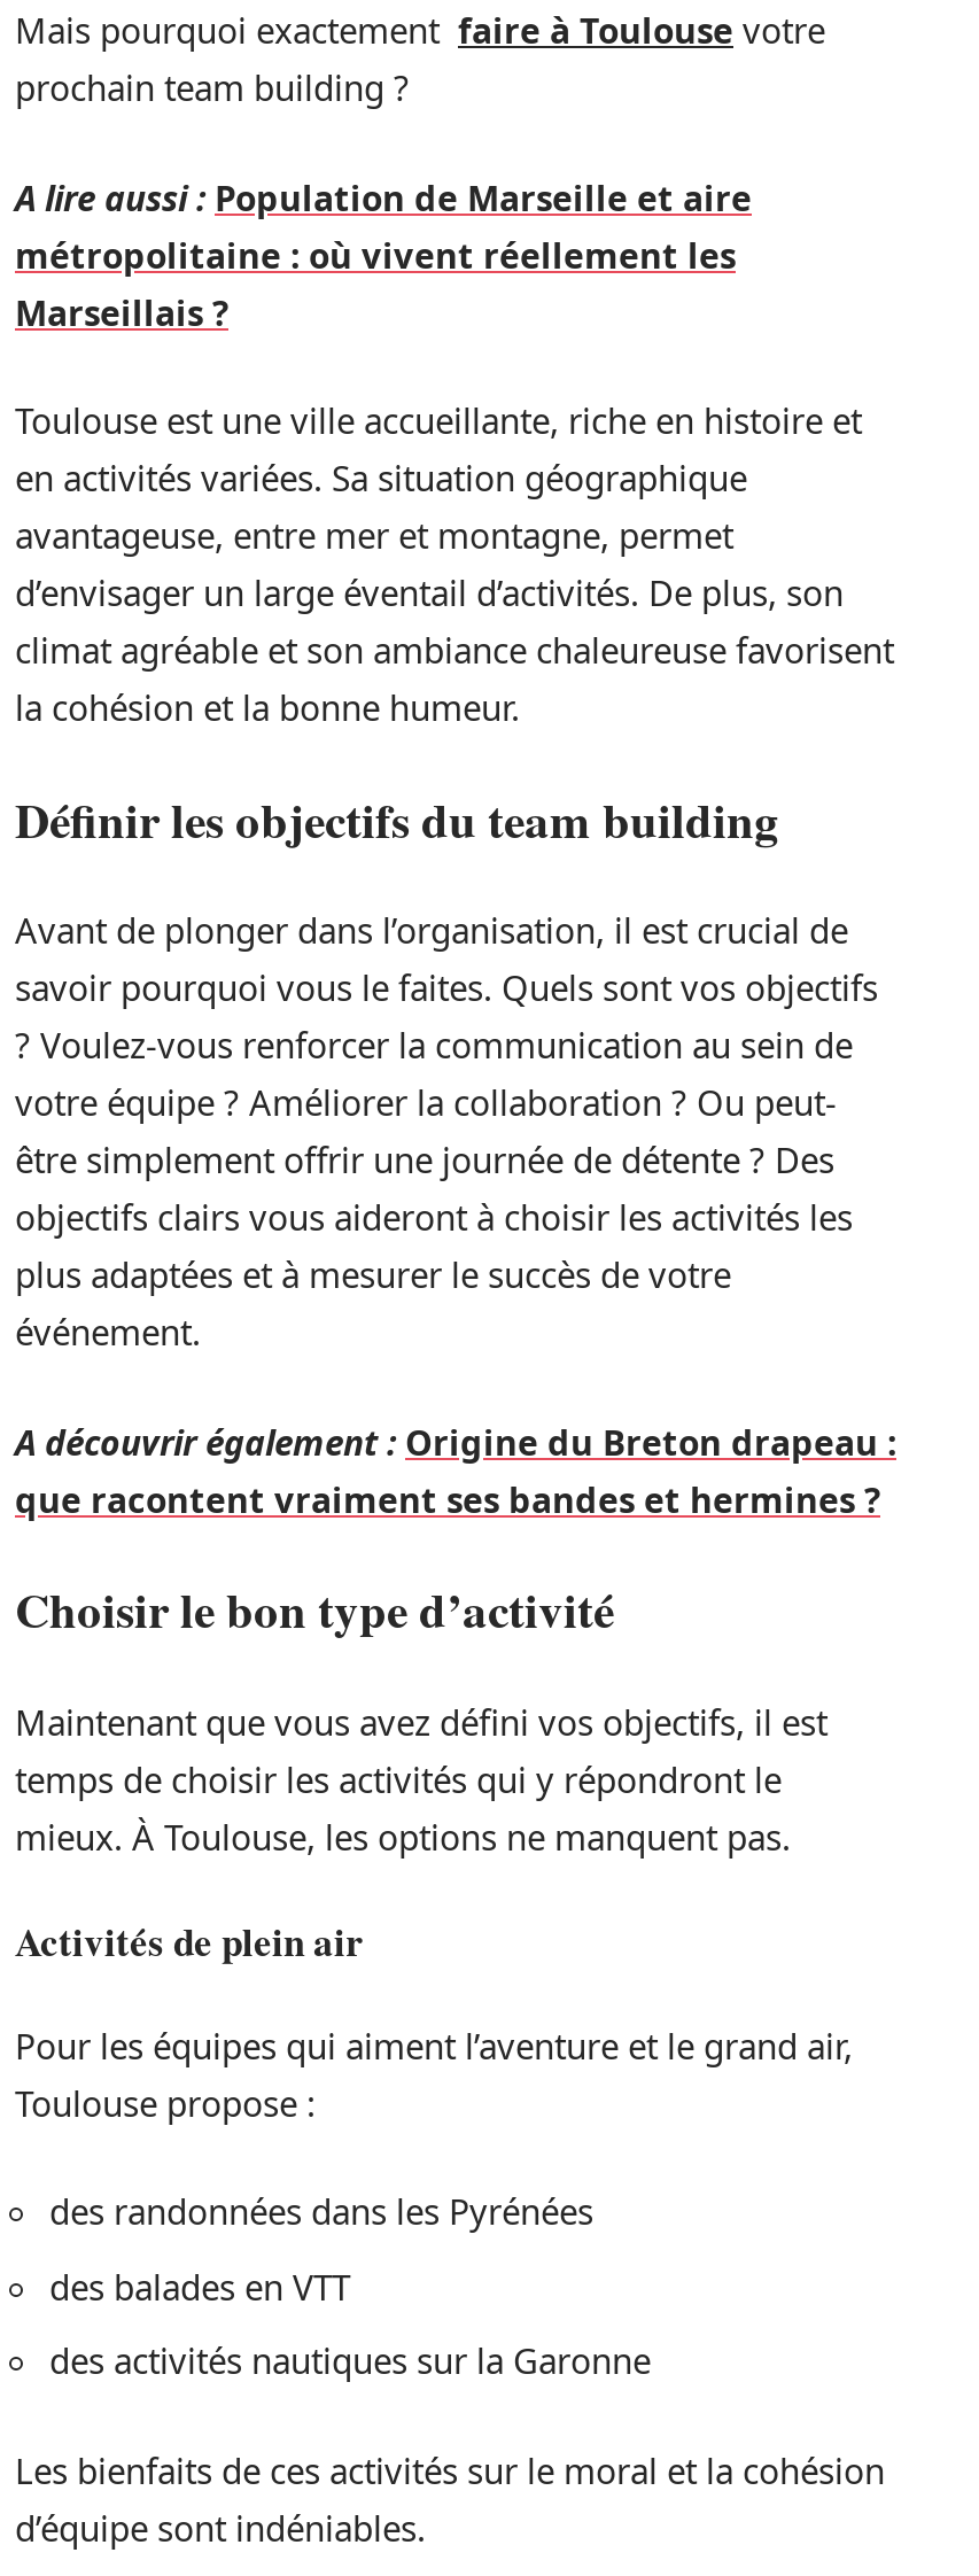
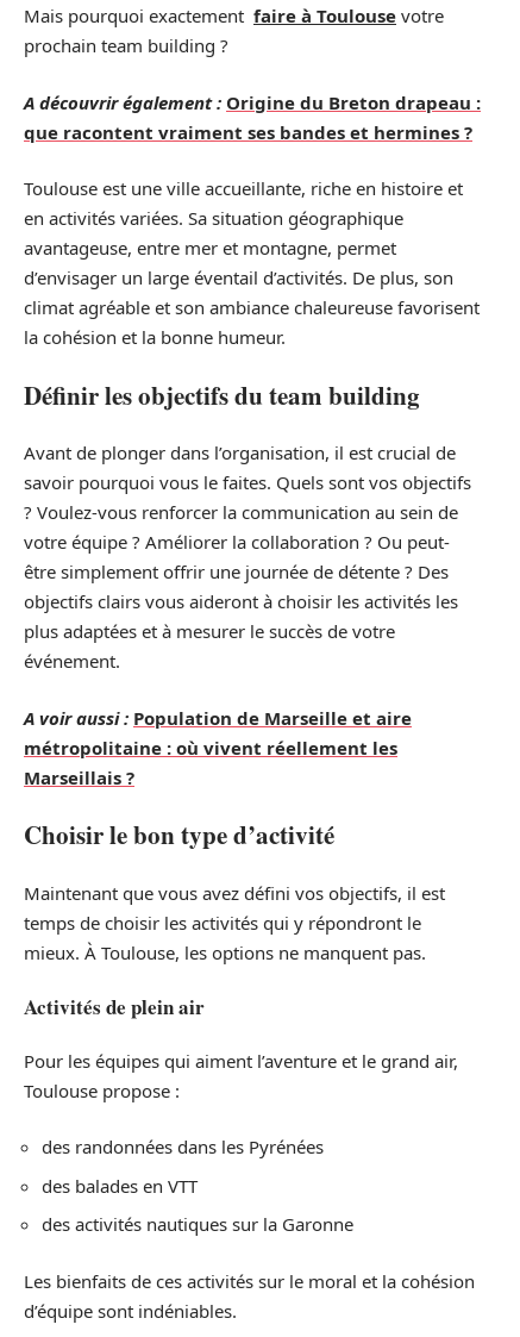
[15,174,752,220] A lire aussi : Population de Marseille et aire -> none
moved [15,231,736,335] -> [24,736,397,789]: métropolitaine : où vivent réellement les | Marseillais ?
moved [15,398,894,1355] -> [24,177,480,673]: Toulouse est une ville accueillante, riche en histoire et | en activités variées. Sa situation géographique | avantageuse, entre mer et montagne, permet | ... | plus adaptées et à mesurer le succès de votre | événement.
none -> [24,706,412,730] A voir aussi : Population de Marseille et aire
moved [15,1418,896,1522] -> [24,90,481,144]: A découvrir également : Origine du Breton drapeau : | que racontent vraiment ses bandes et hermines ?

